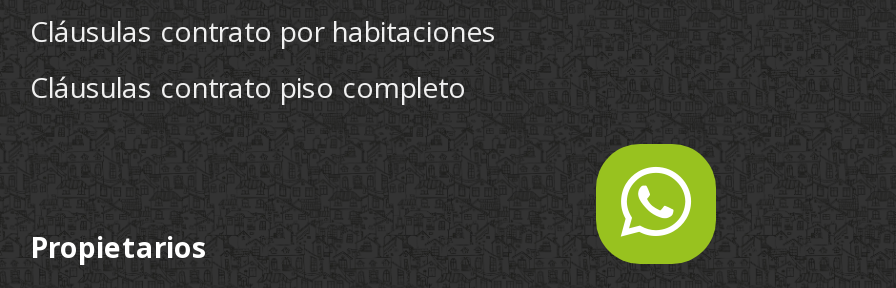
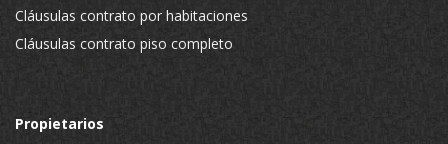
[594,142,718,266] [image] -> none

